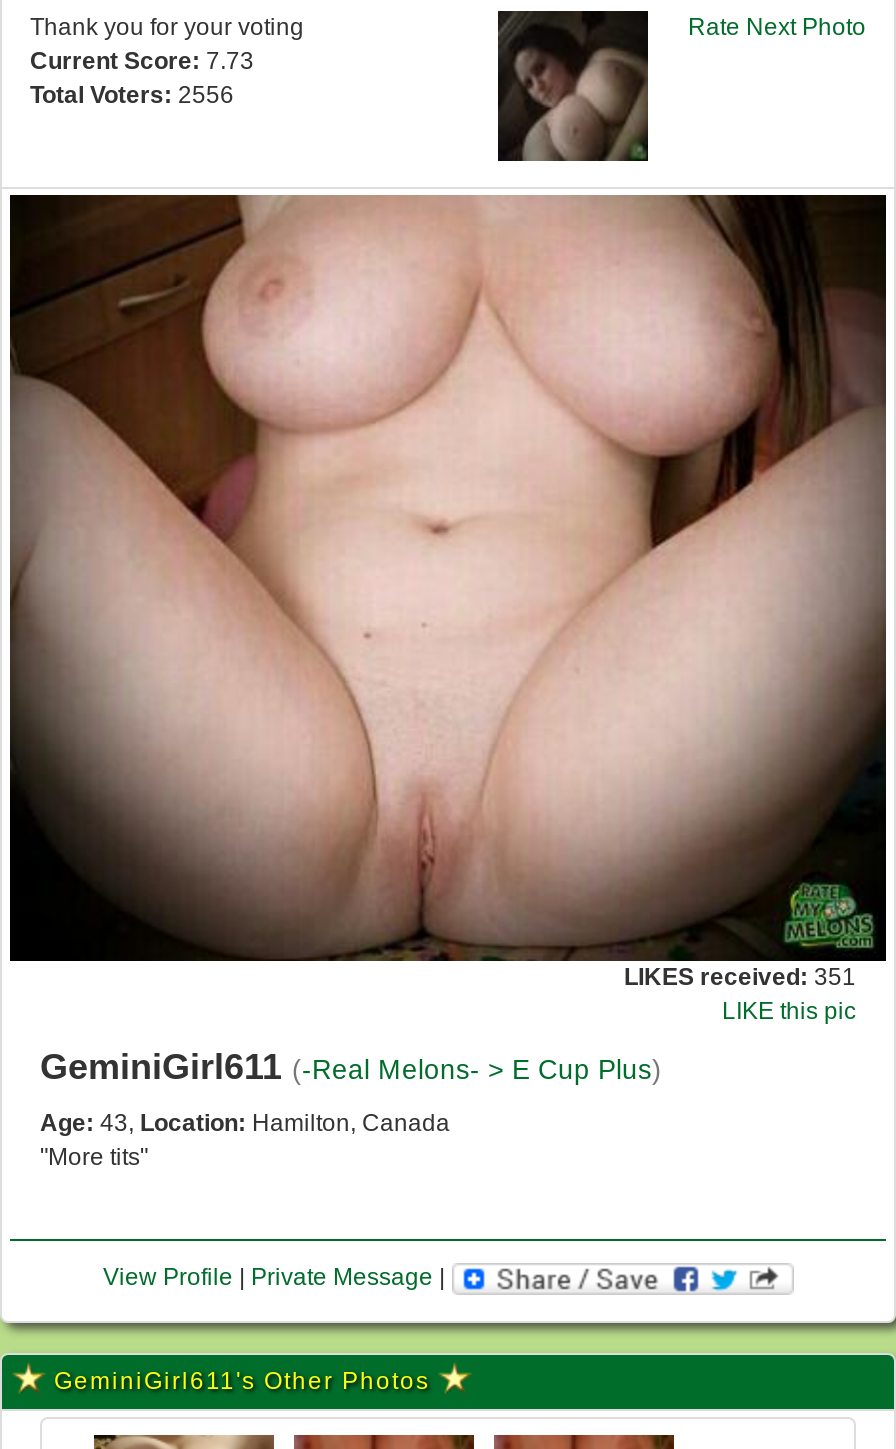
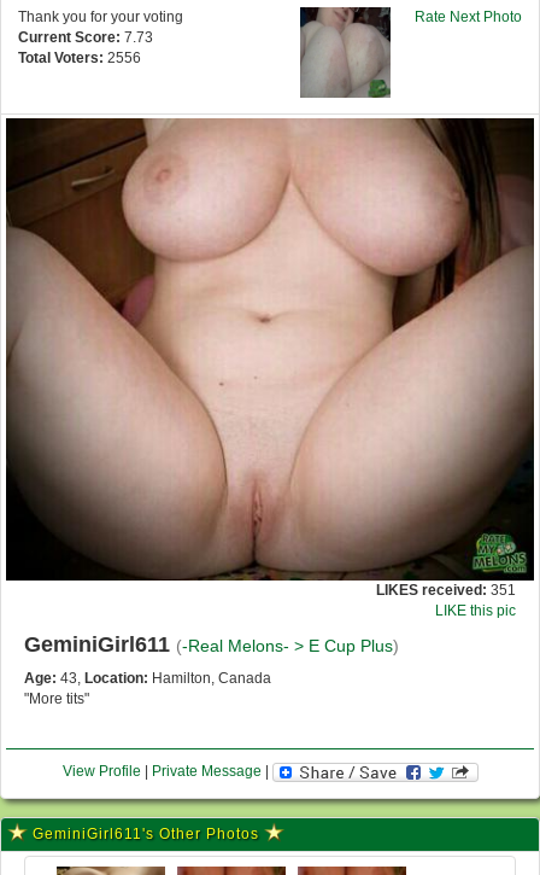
[498,11,648,161] [image] -> [300,7,391,98] [image]

